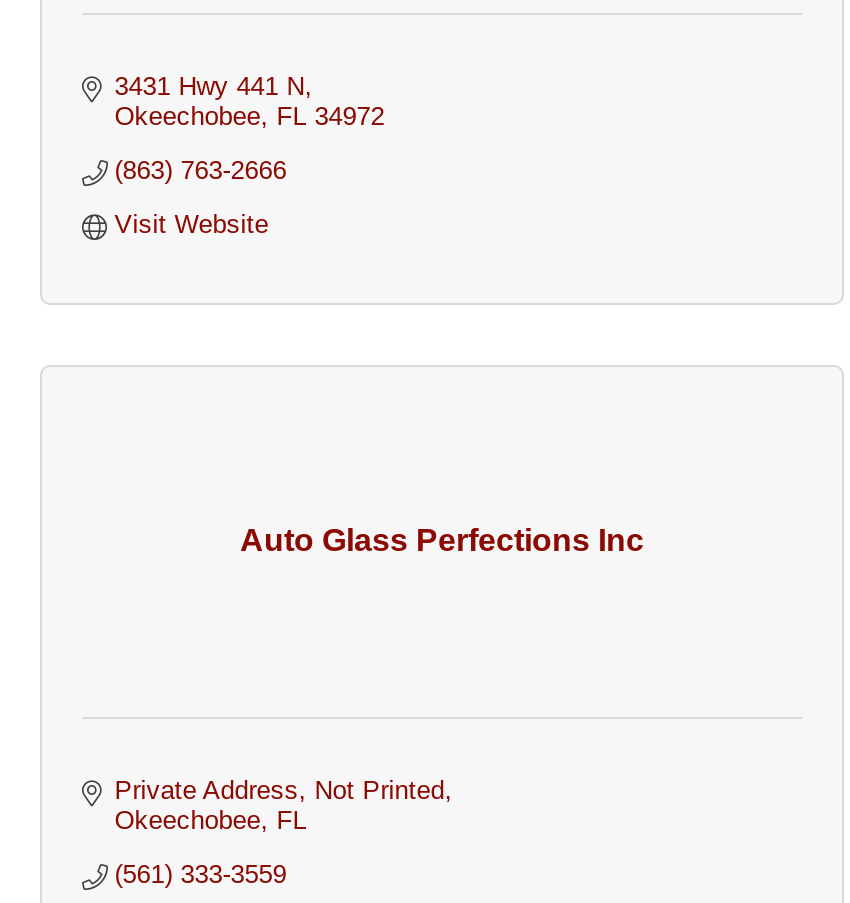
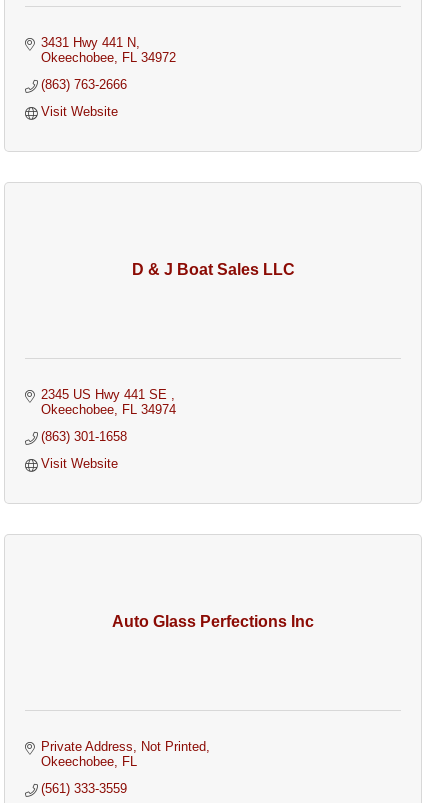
none -> [41,104,118,119] Visit Website
none -> [41,387,176,444] 2345 US Hwy 441 SE | Okeechobee FL 34974 | (863) 301-1658
none -> [131,261,294,278] D & J Boat Sales LLC

